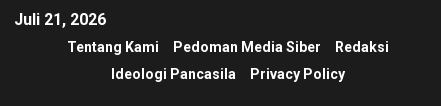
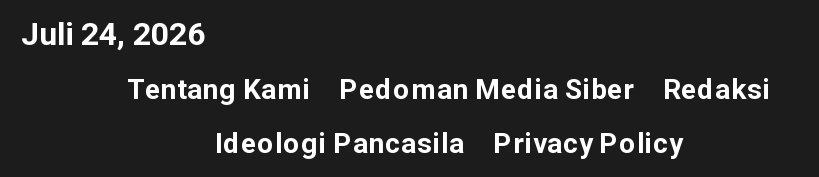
[14,10,106,29] Juli 21, 2026 -> [21,16,205,54] Juli 24, 2026

